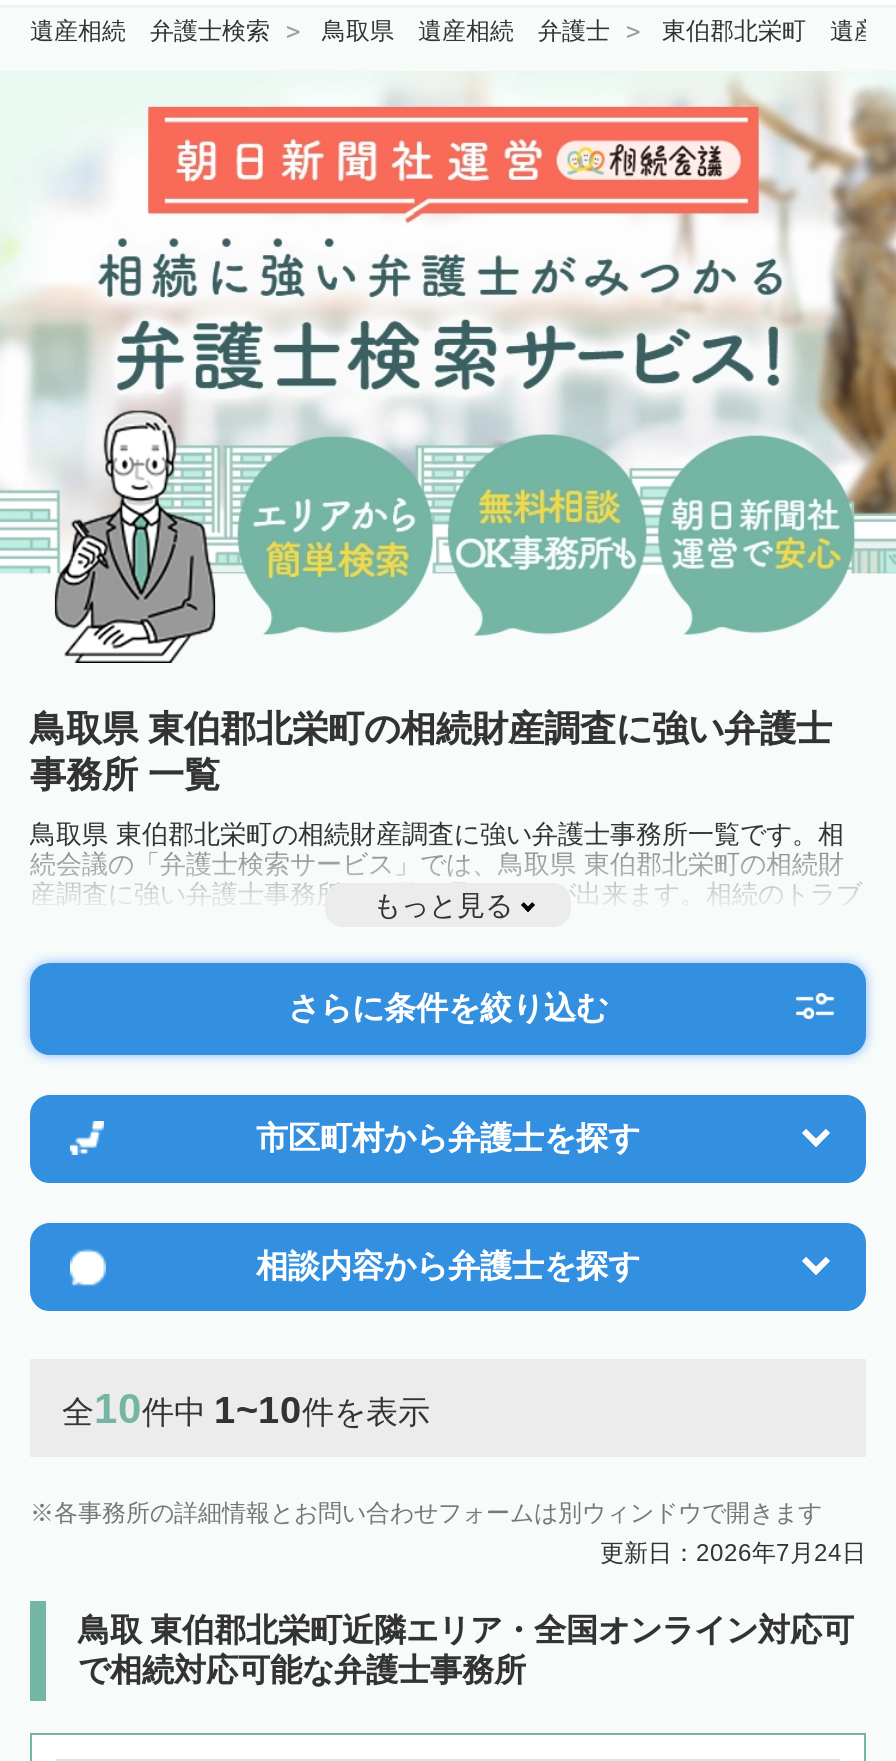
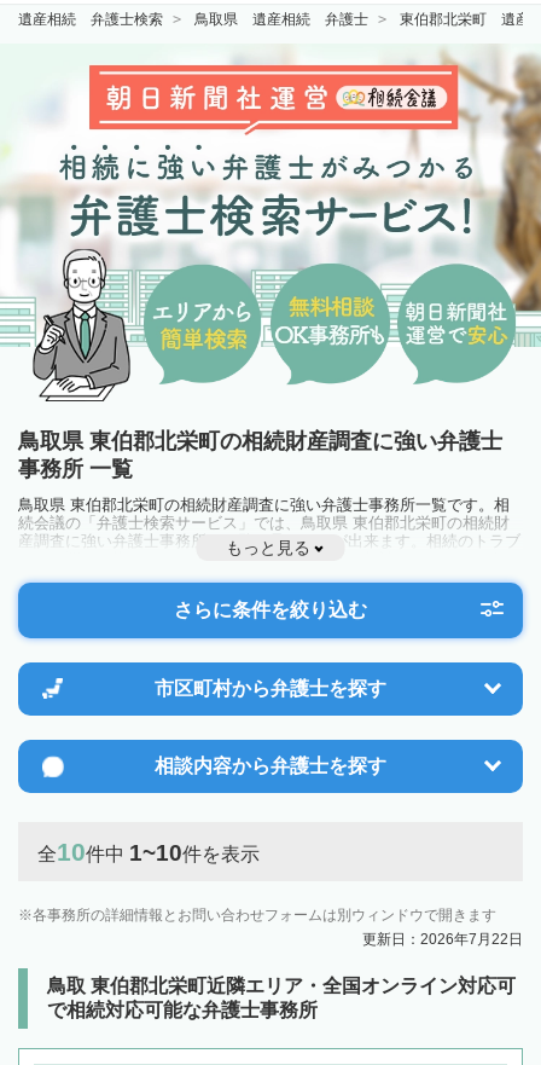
[600,1539,866,1567] 更新日：2026年7月24日 -> [362,931,523,948] 更新日：2026年7月22日

